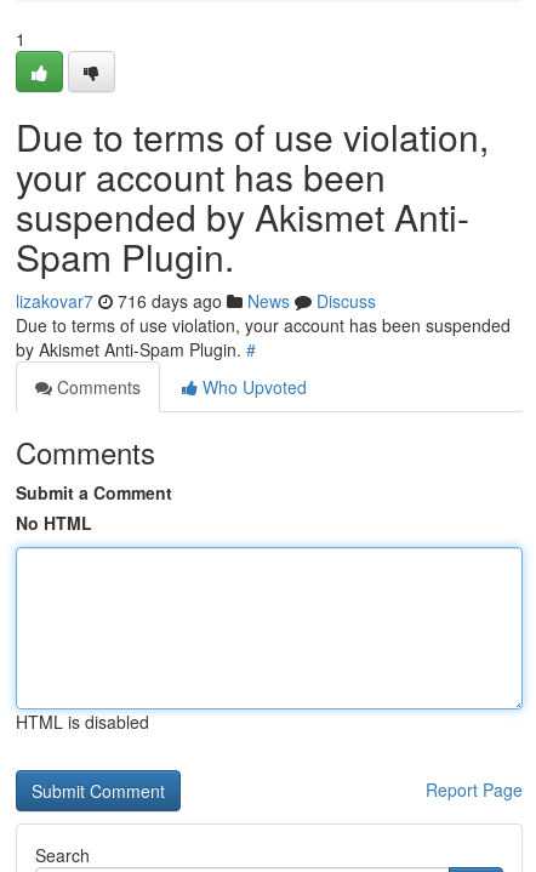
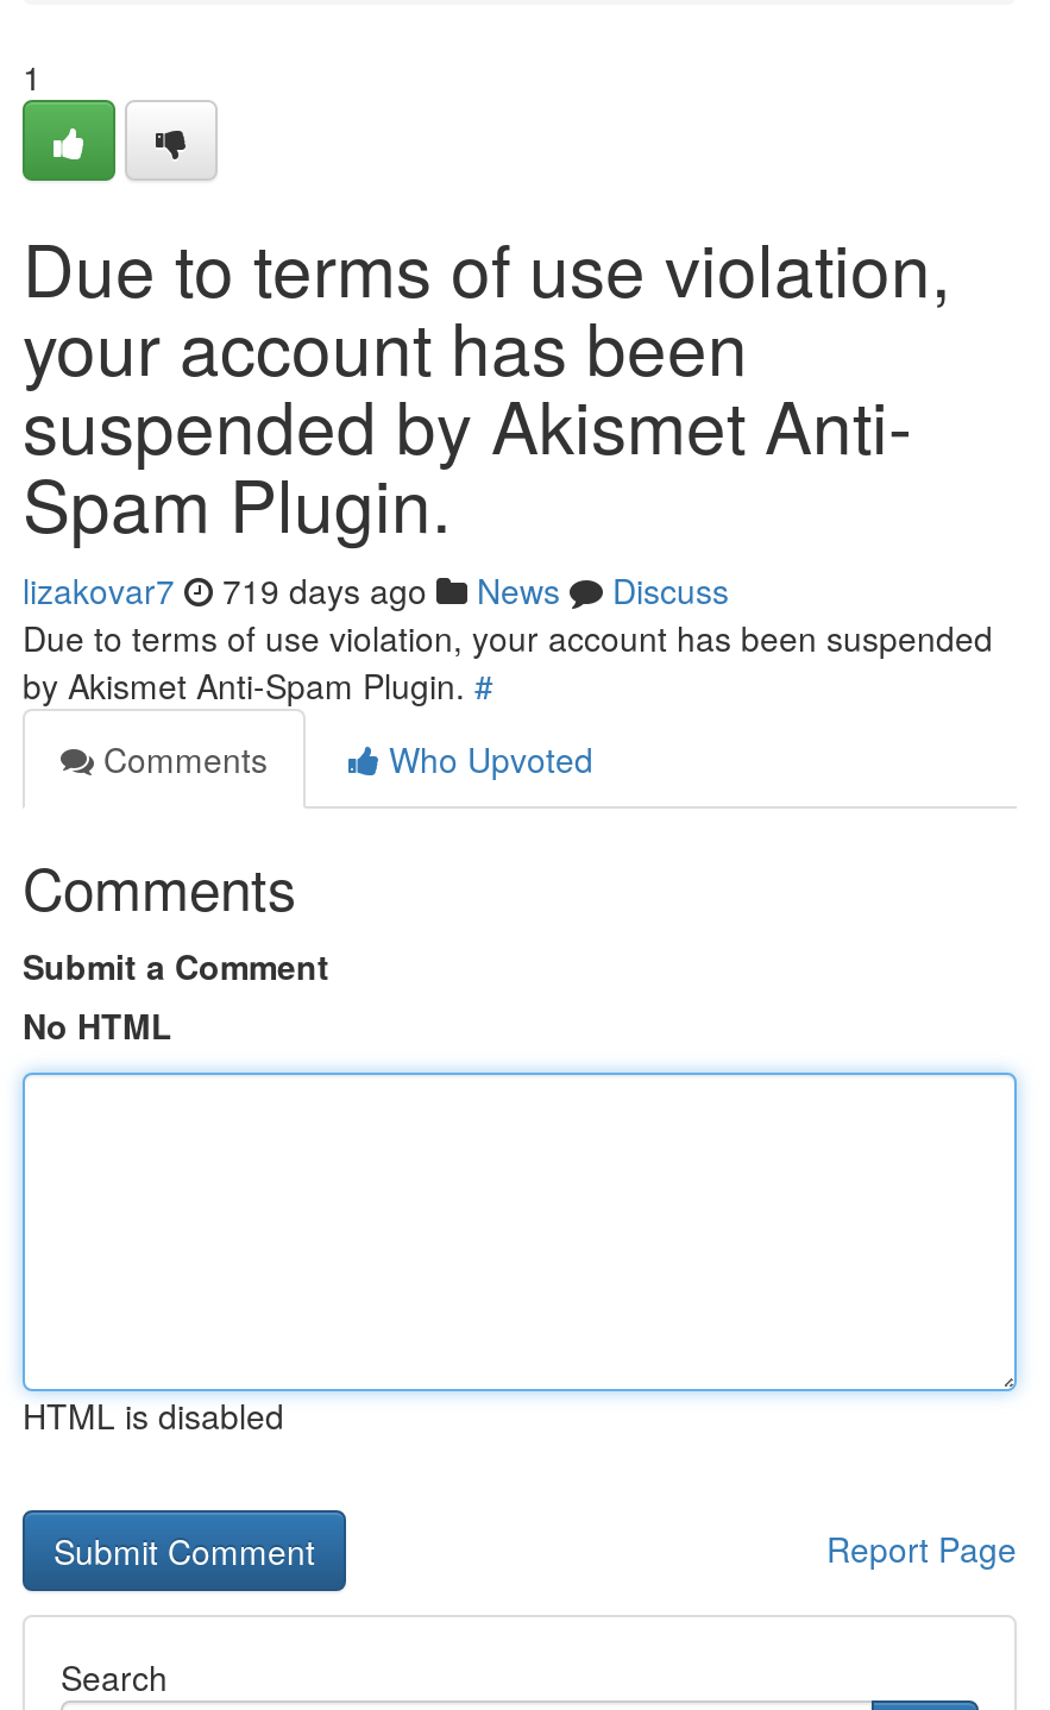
[16,289,376,313] lizakovar7 716 days ago News Discuss -> [23,566,729,614] lizakovar7 719 days ago News Discuss

